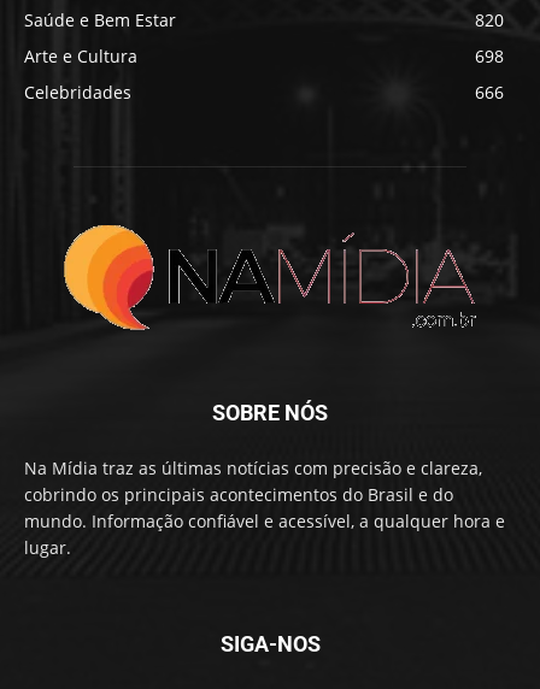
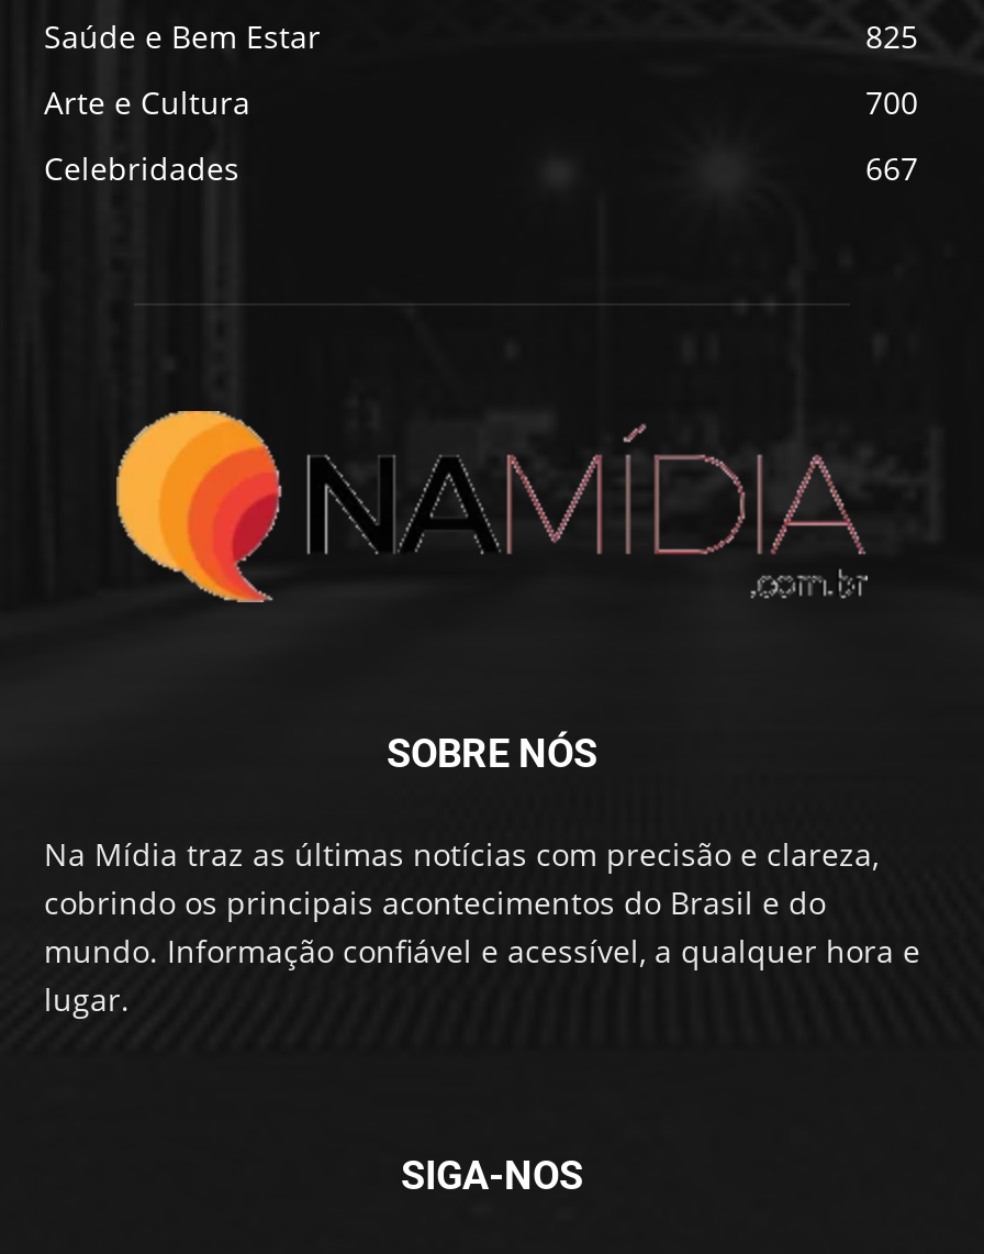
[475,9,504,32] 820 -> [865,16,918,58] 825
[475,45,504,68] 698 -> [865,82,918,124] 700
[475,81,504,104] 666 -> [865,148,918,190] 667

